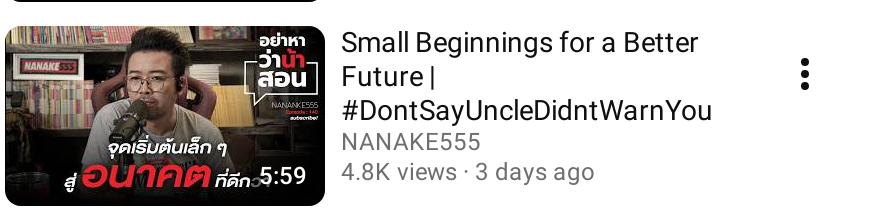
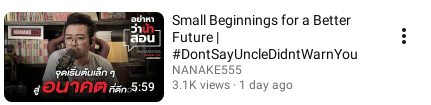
[341,158,457,186] 4.8K views -> [172,78,230,92] 3.1K views
[475,158,595,186] 3 days ago -> [239,78,293,92] 1 day ago

